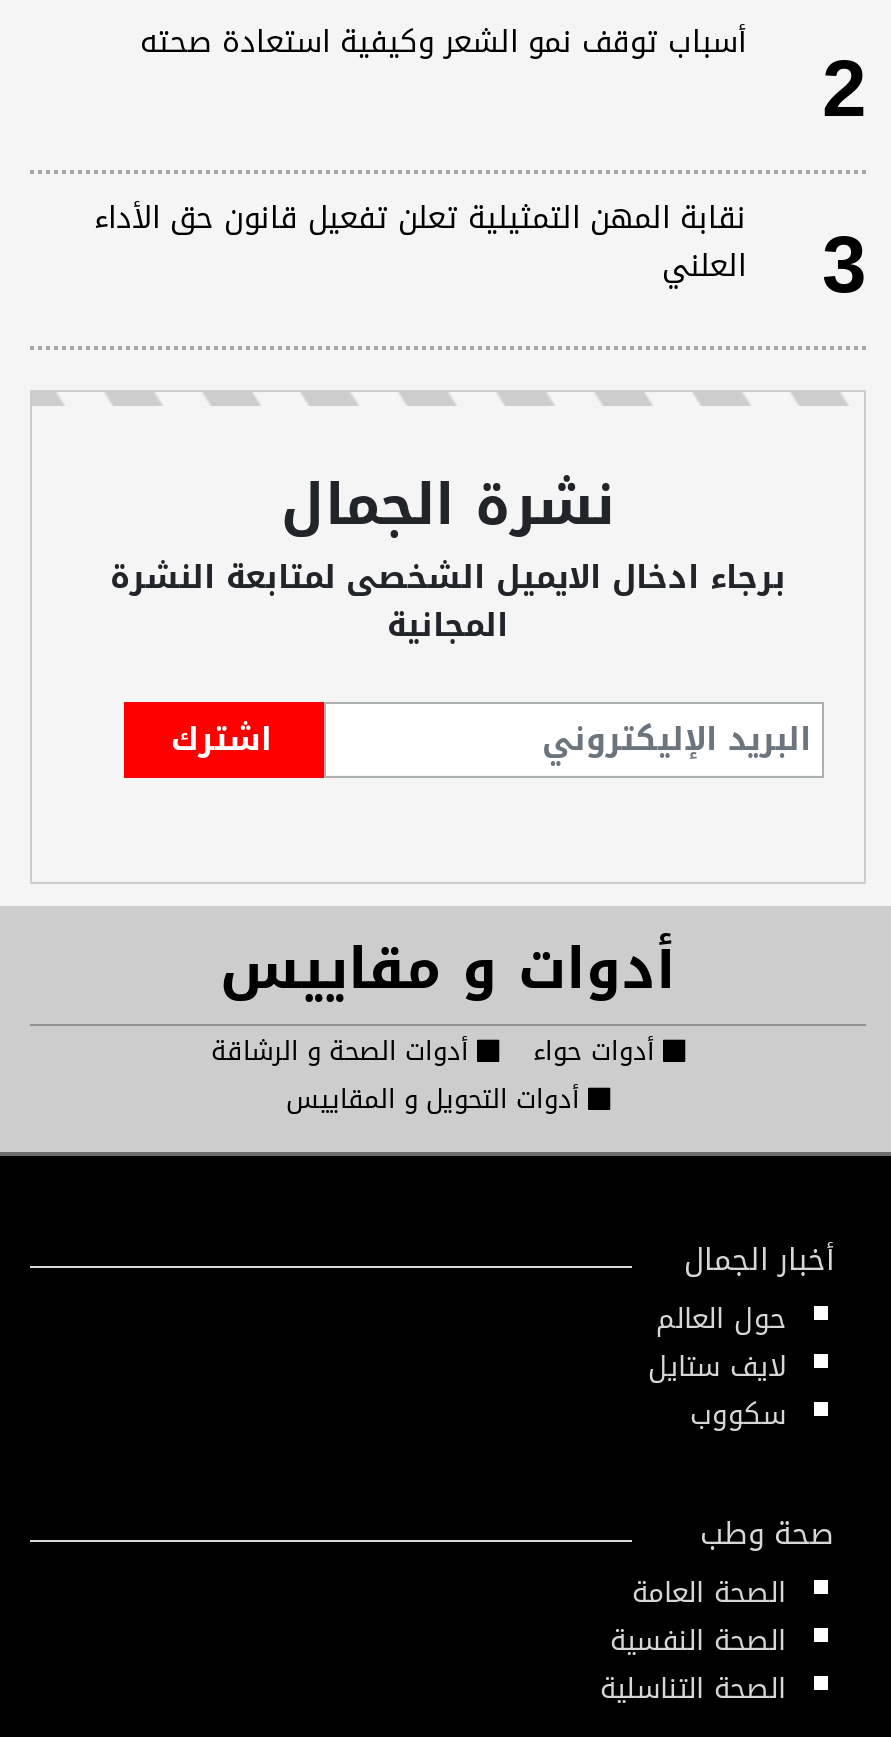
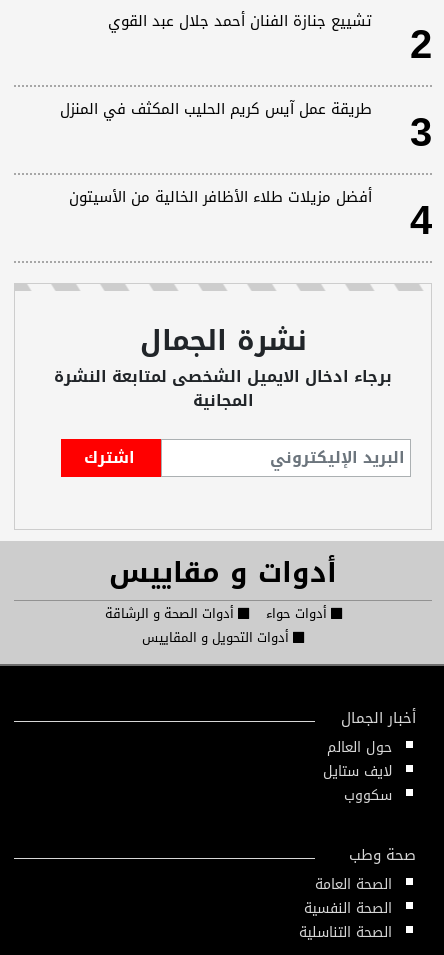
[140,13,746,69] أسباب توقف نمو الشعر وكيفية استعادة صحته -> [108,6,372,34] تشييع جنازة الفنان أحمد جلال عبد القوي
[94,189,746,293] نقابة المهن التمثيلية تعلن تفعيل قانون حق الأداء | العلني -> [60,94,432,258] طريقة عمل آيس كريم الحليب المكثف في المنزل | 4 | أفضل مزيلات طلاء الأظافر الخالية من الأسيتون

